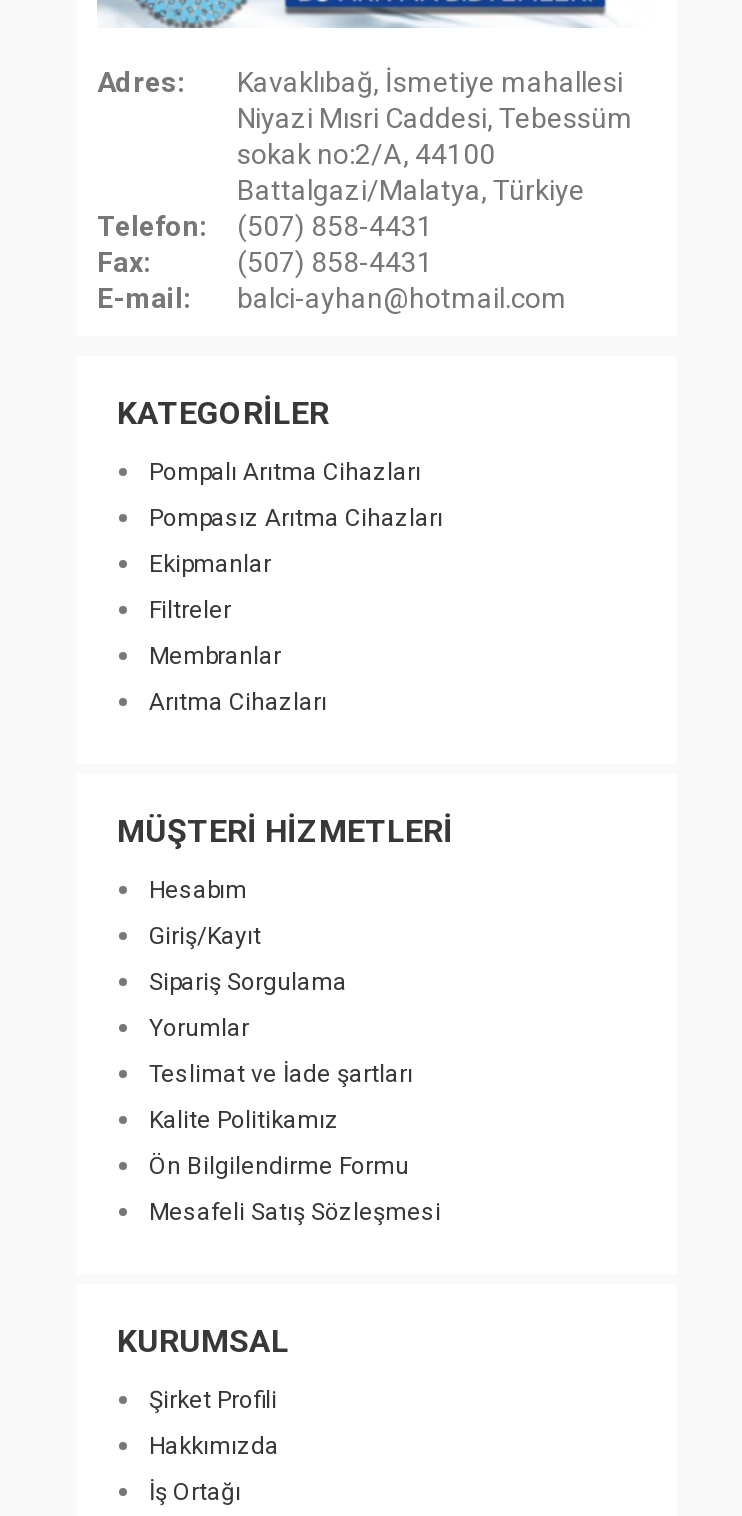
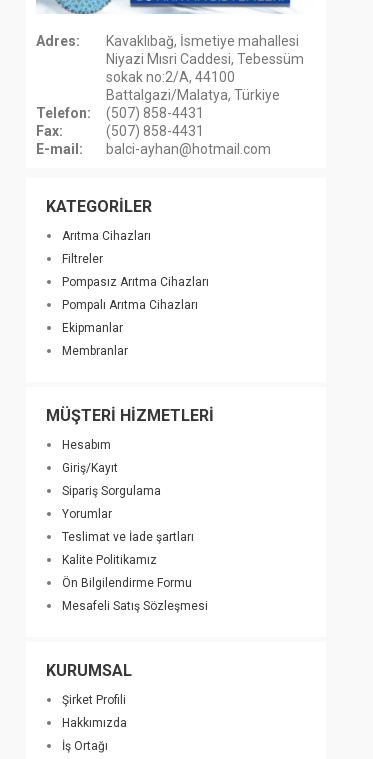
moved [149,459,443,671] -> [62,252,209,358]: Filtreler | Pompasız Arıtma Cihazları | Pompalı Arıtma Cihazları | Ekipmanlar | Membranlar
moved [149,689,327,717] -> [62,229,151,243]: Arıtma Cihazları

